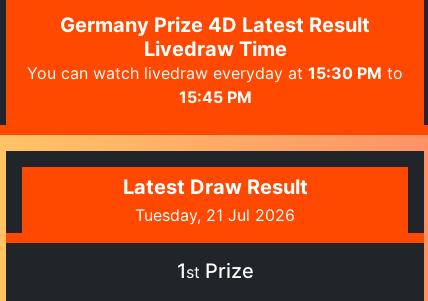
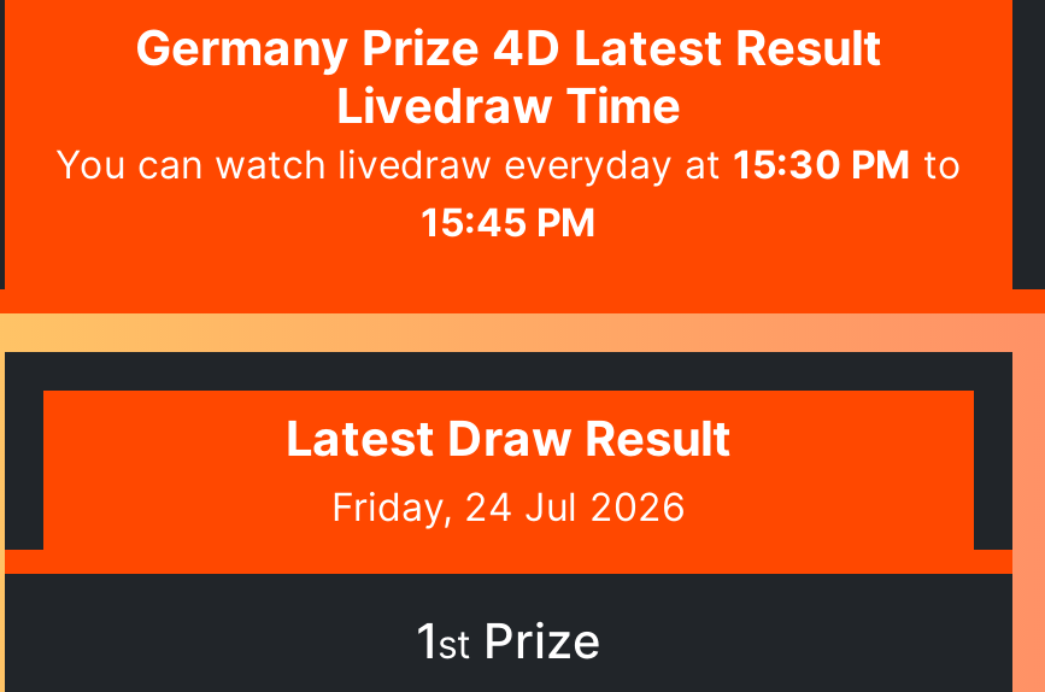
[135,205,295,225] Tuesday, 21 Jul 2026 -> [331,483,686,531] Friday, 24 Jul 2026

